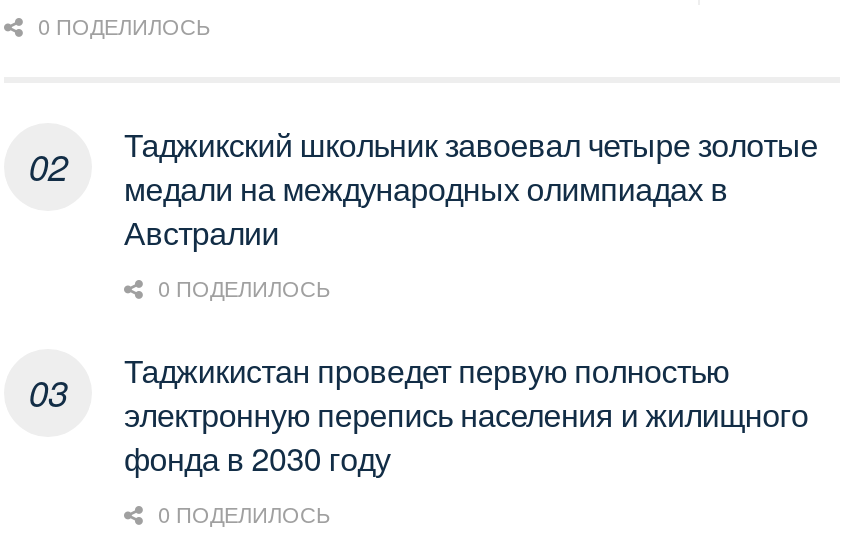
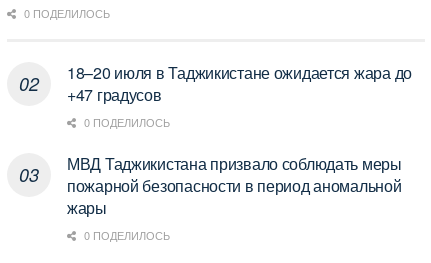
[124,121,818,255] Таджикский школьник завоевал четыре золотые | медали на международных олимпиадах в | Австралии -> [67,61,412,106] 18–20 июля в Таджикистане ожидается жара до | +47 градусов
[124,347,808,481] Таджикистан проведет первую полностью | электронную перепись населения и жилищного | фонда в 2030 году -> [67,152,402,219] МВД Таджикистана призвало соблюдать меры | пожарной безопасности в период аномальной | жары

